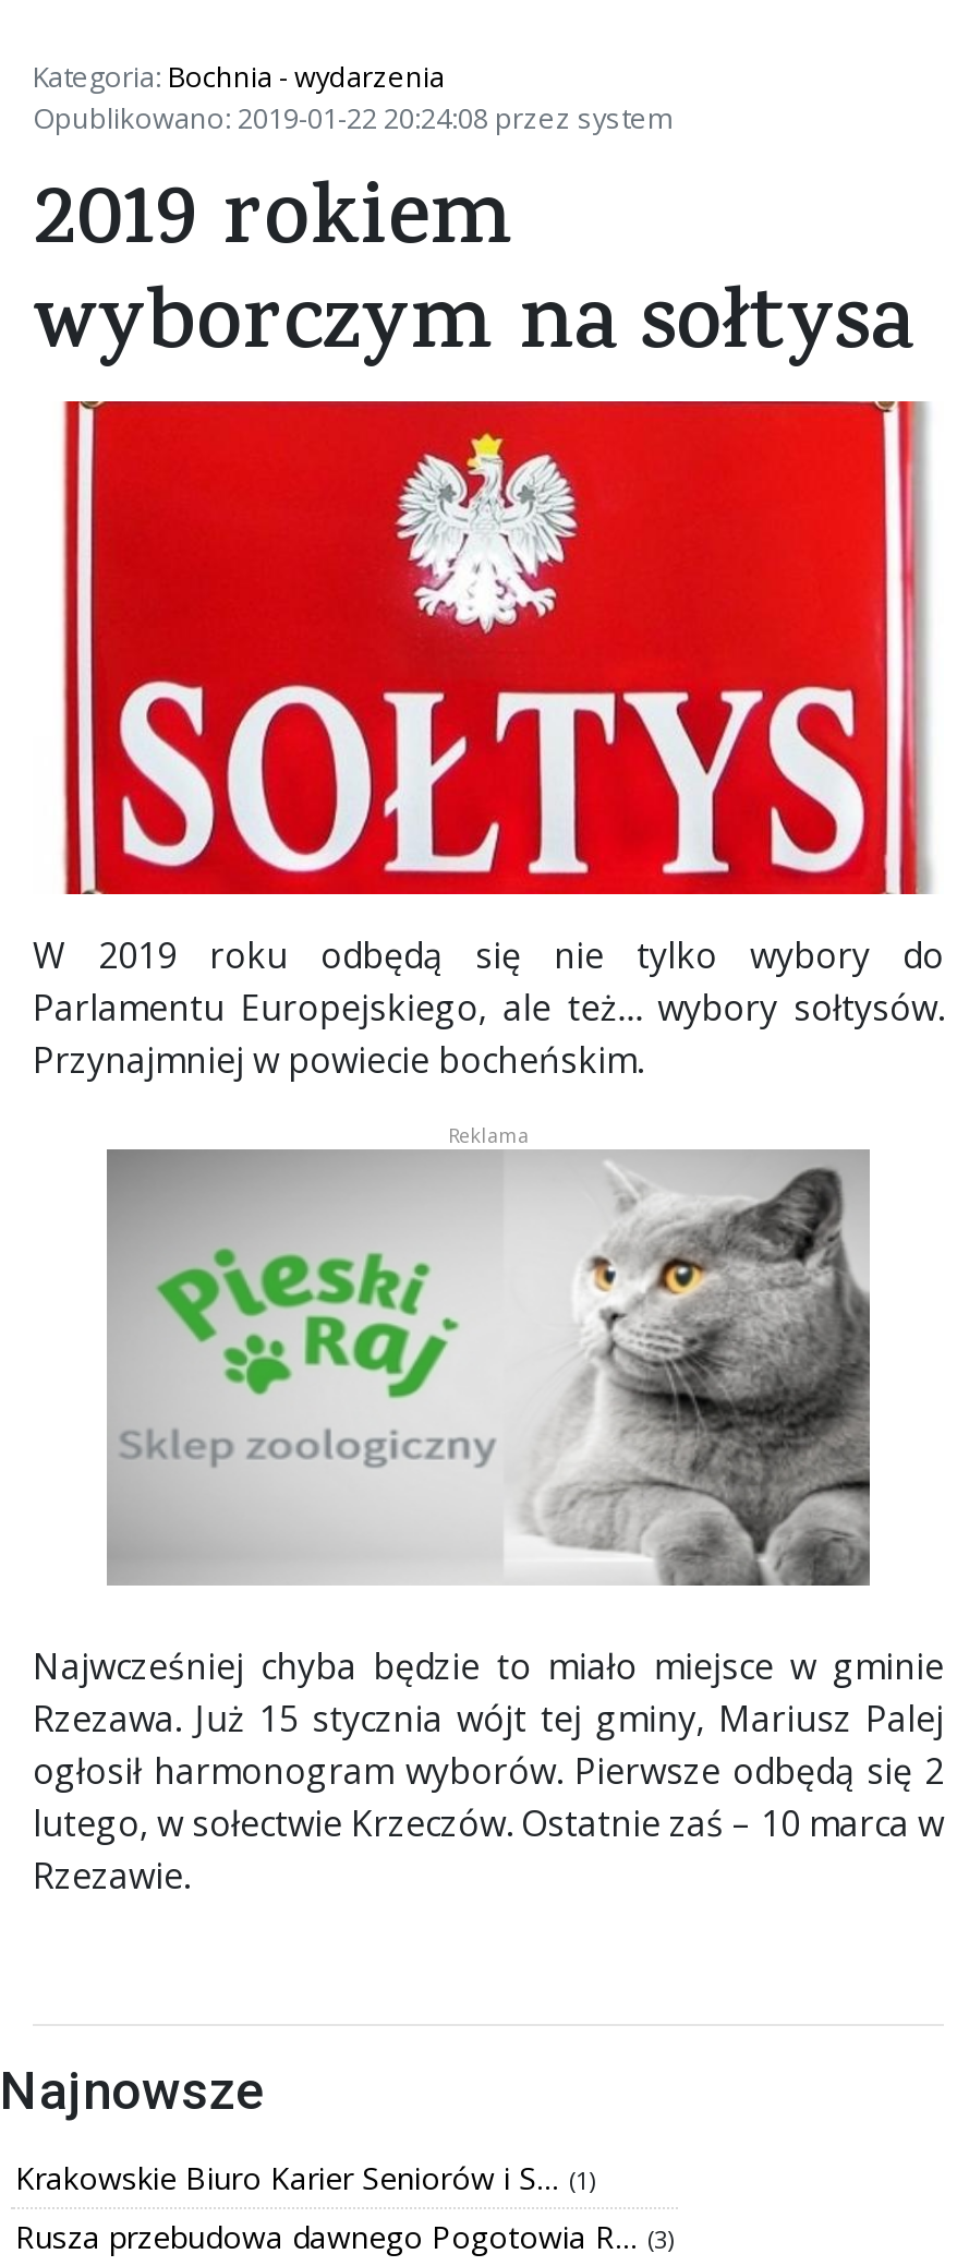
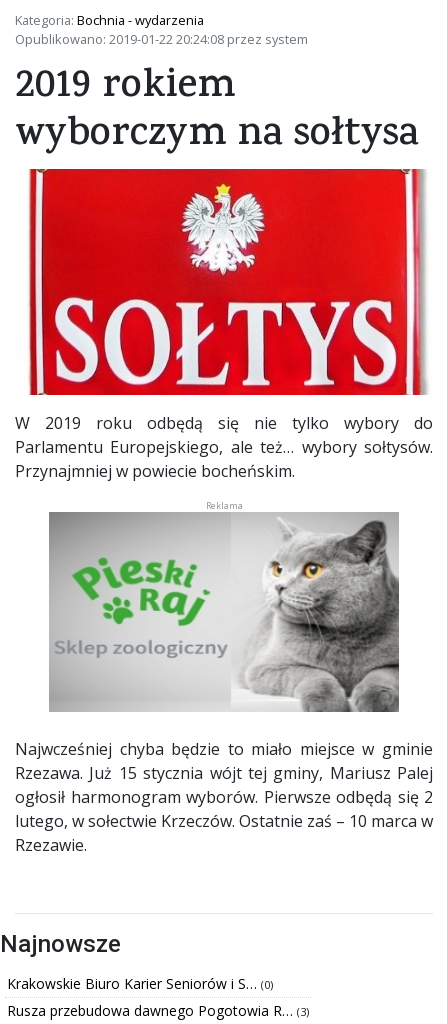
[15,2157,595,2198] Krakowskie Biuro Karier Seniorów i S… (1) -> [7,974,273,993] Krakowskie Biuro Karier Seniorów i S… (0)

